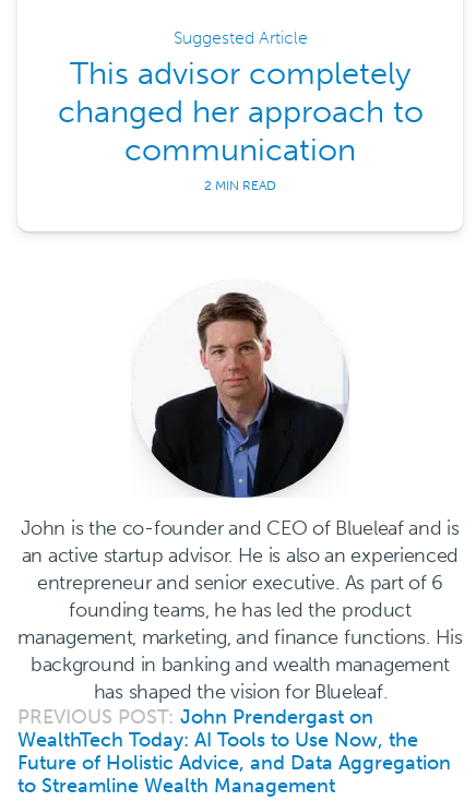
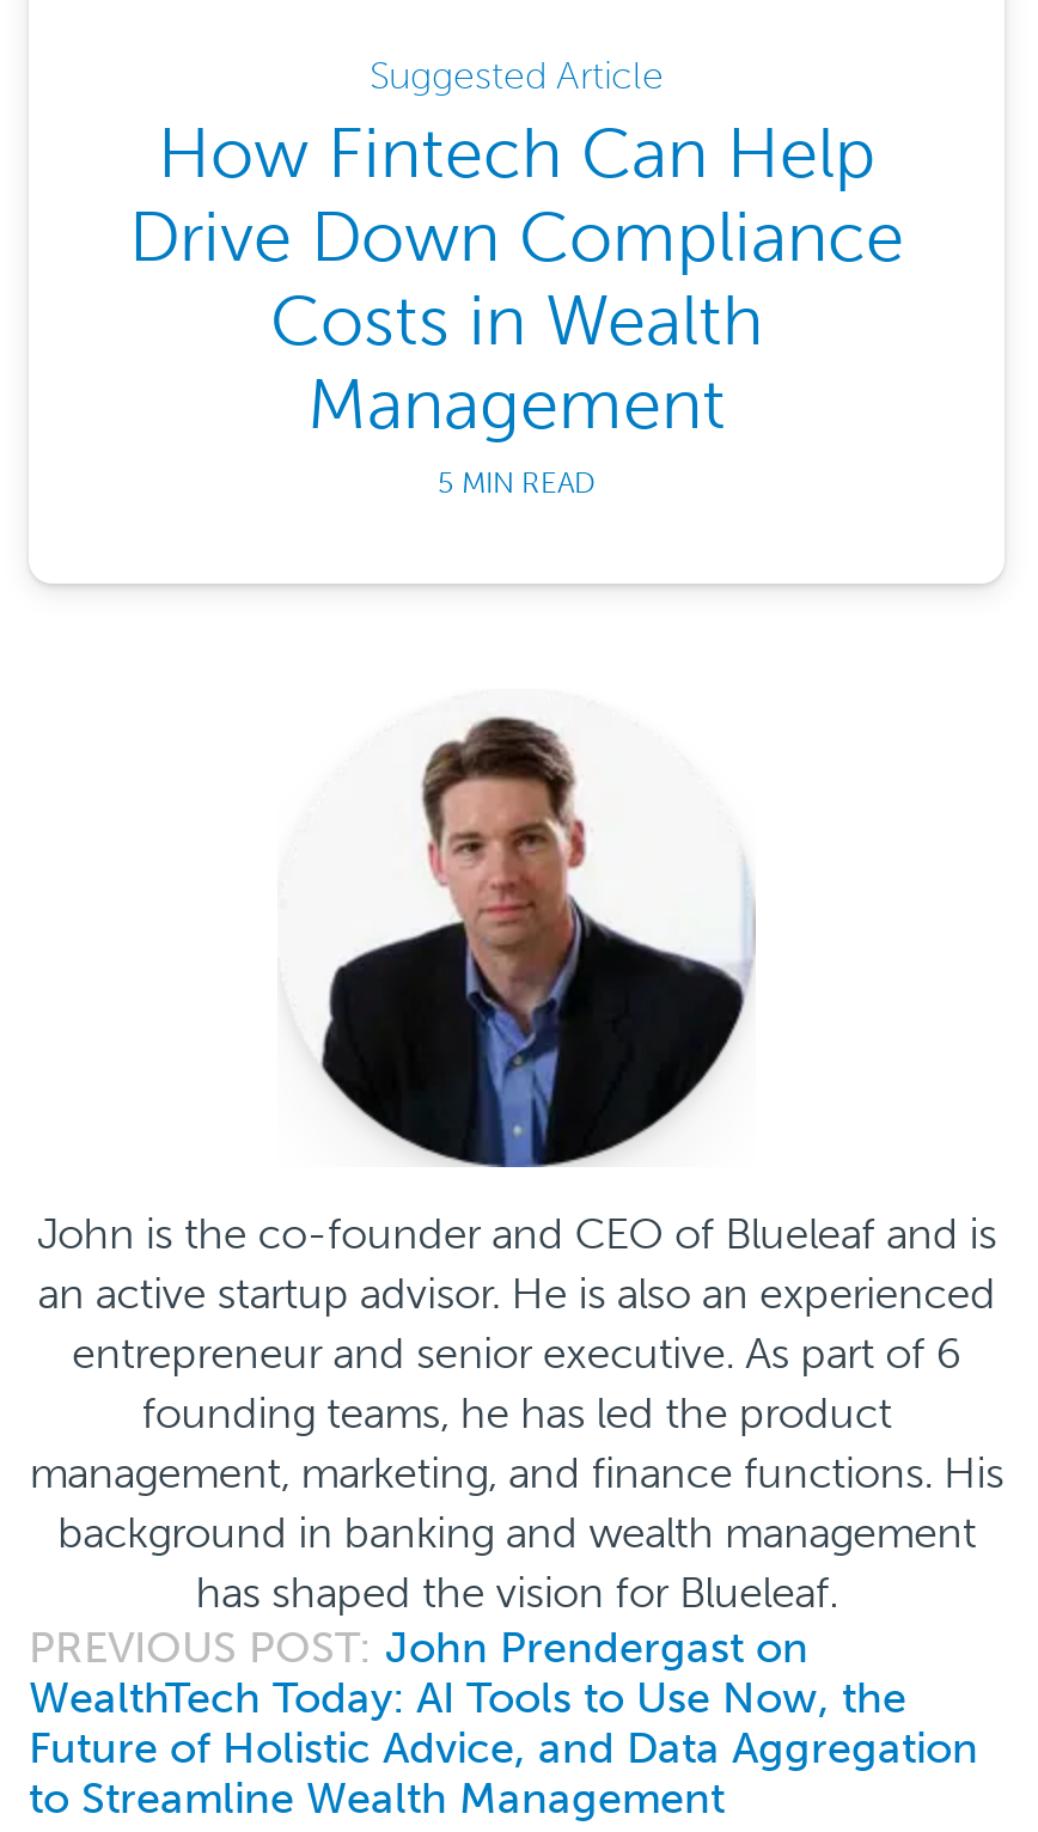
[57,55,423,193] This advisor completely | changed her approach to | communication | 2 MIN READ -> [129,112,904,500] How Fintech Can Help | Drive Down Compliance | Costs in Wealth | Management | 5 MIN READ

